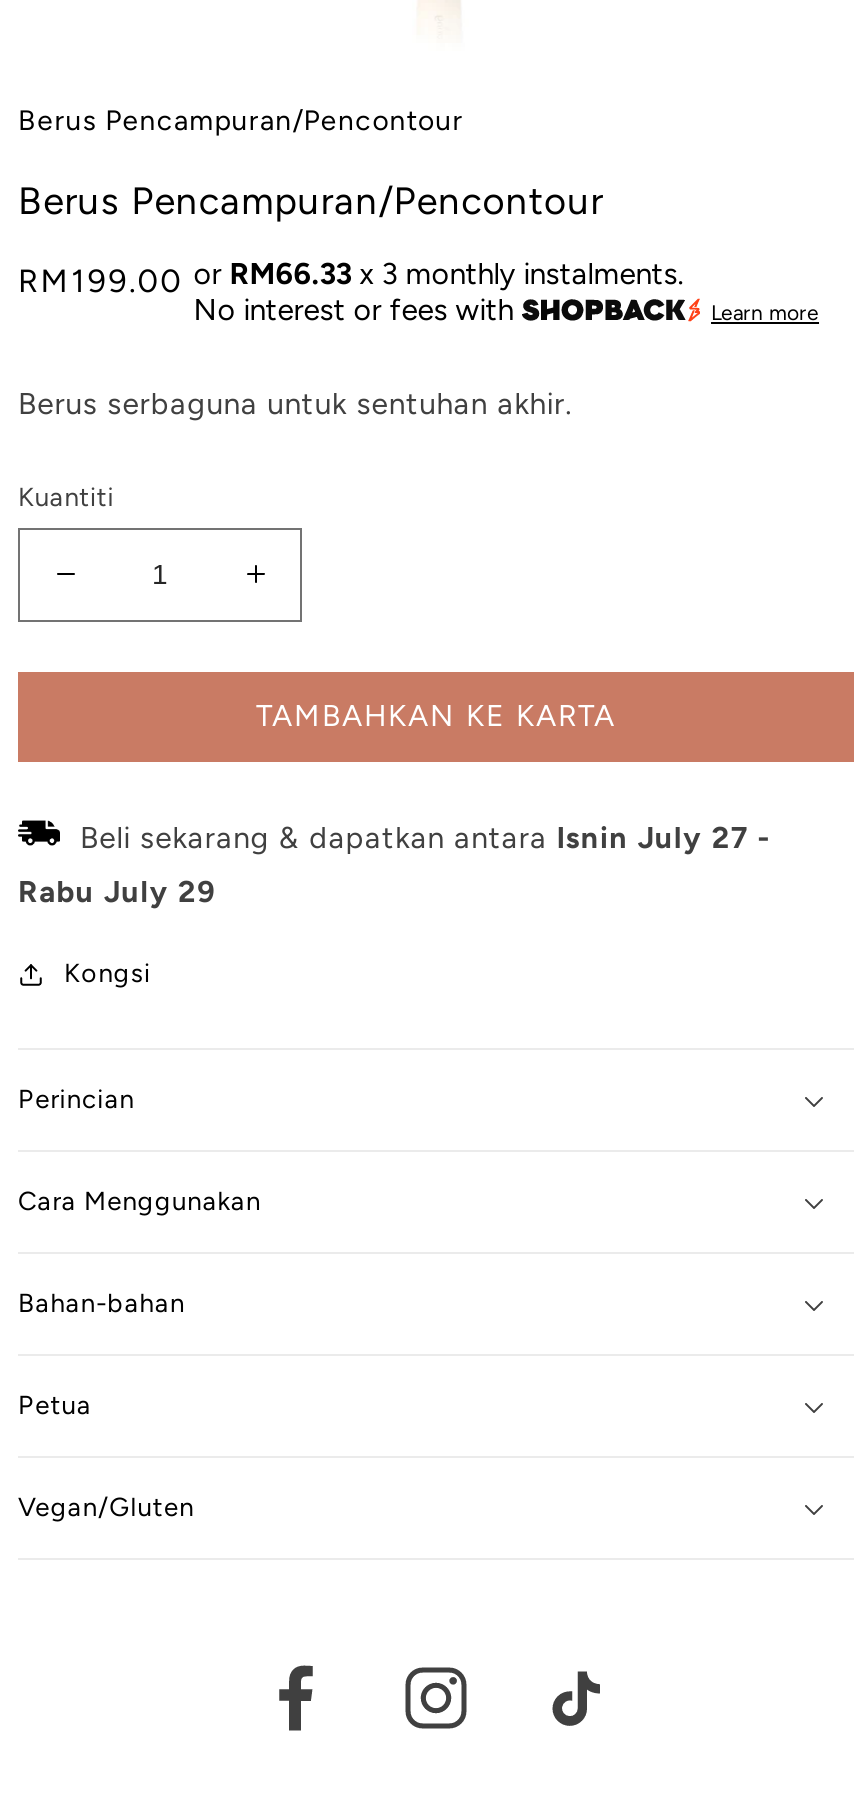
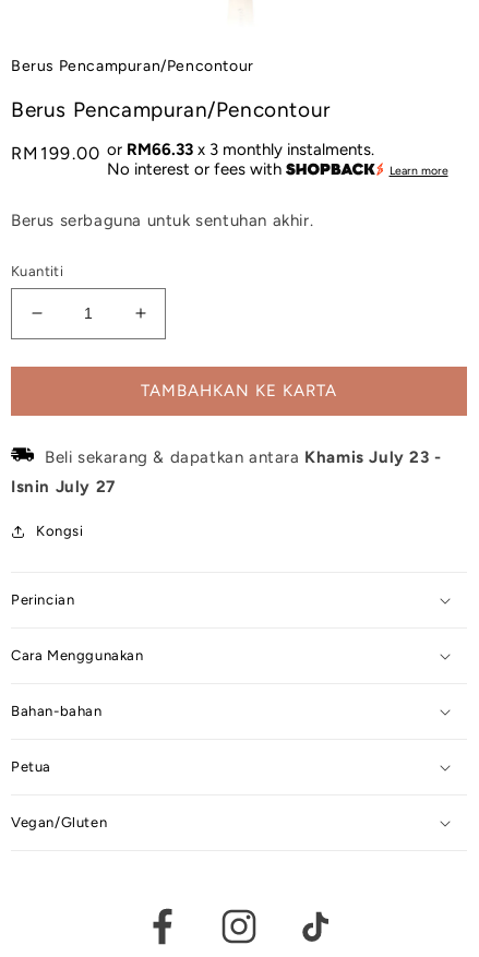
[80,819,770,855] Beli sekarang & dapatkan antara Isnin July 27 - -> [45,447,442,467] Beli sekarang & dapatkan antara Khamis July 23 -
[18,873,216,909] Rabu July 29 -> [11,476,115,496] Isnin July 27

